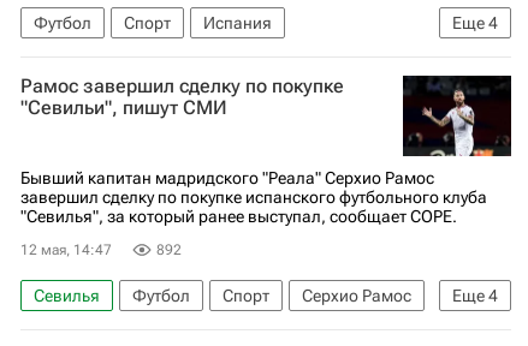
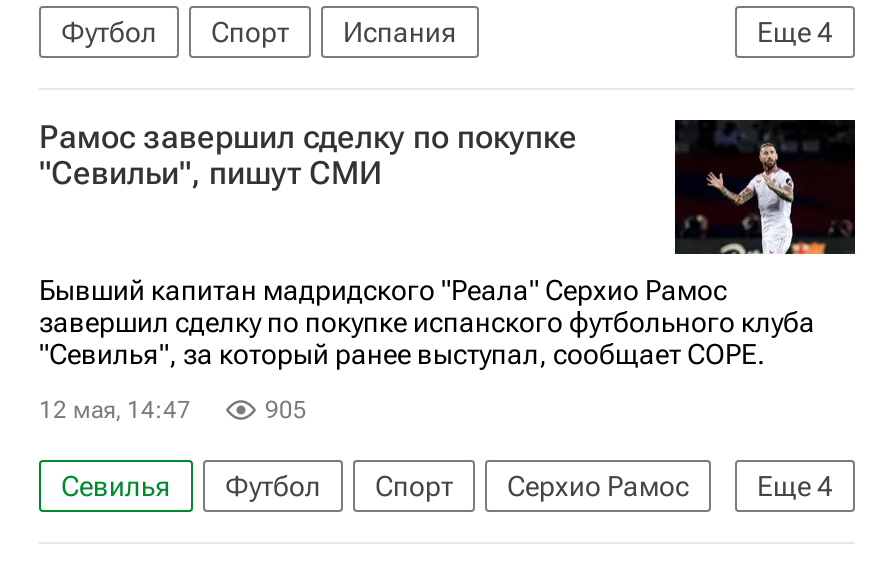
[156,241,182,258] 892 -> [265,396,307,424] 905

